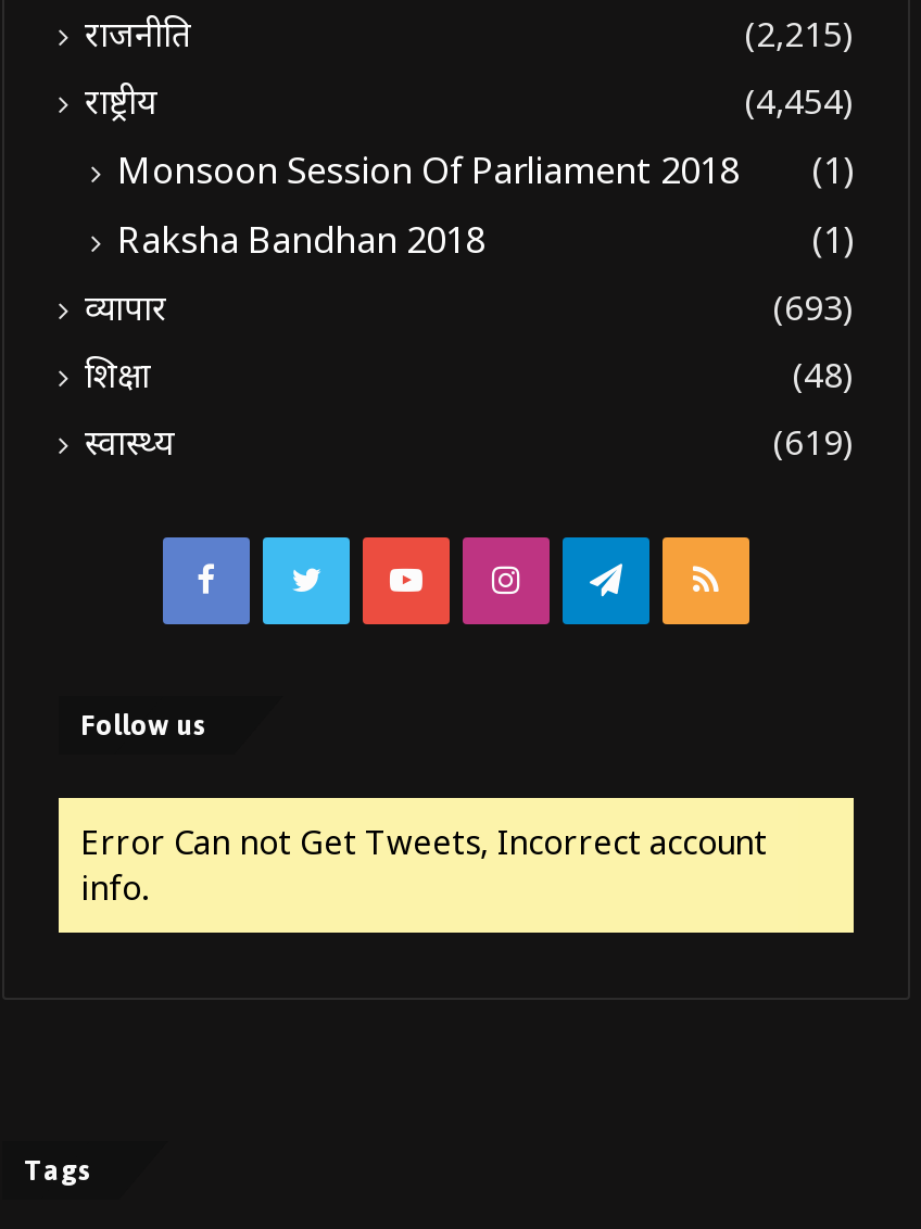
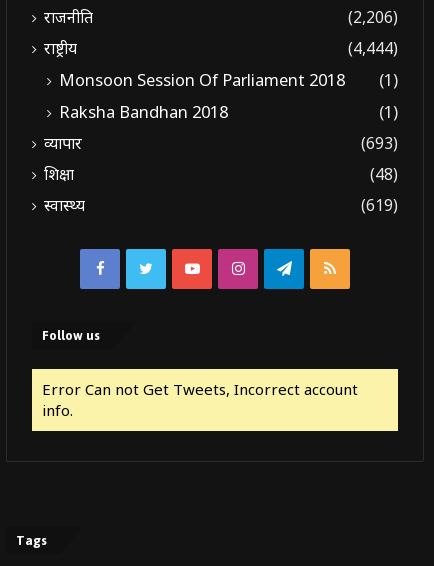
[745,10,854,58] (2,215) -> [348,6,398,28] (2,206)
[745,77,854,125] (4,454) -> [348,37,398,59] (4,444)

